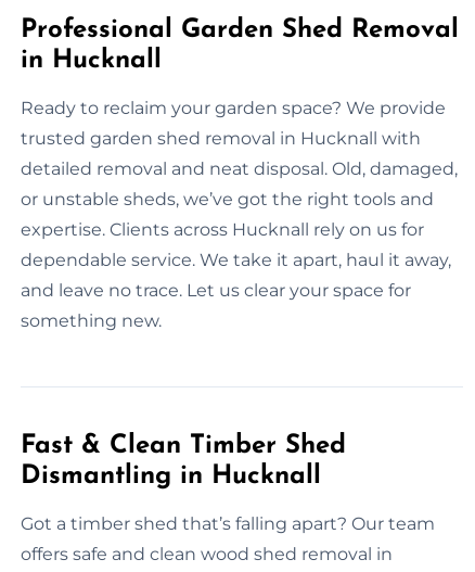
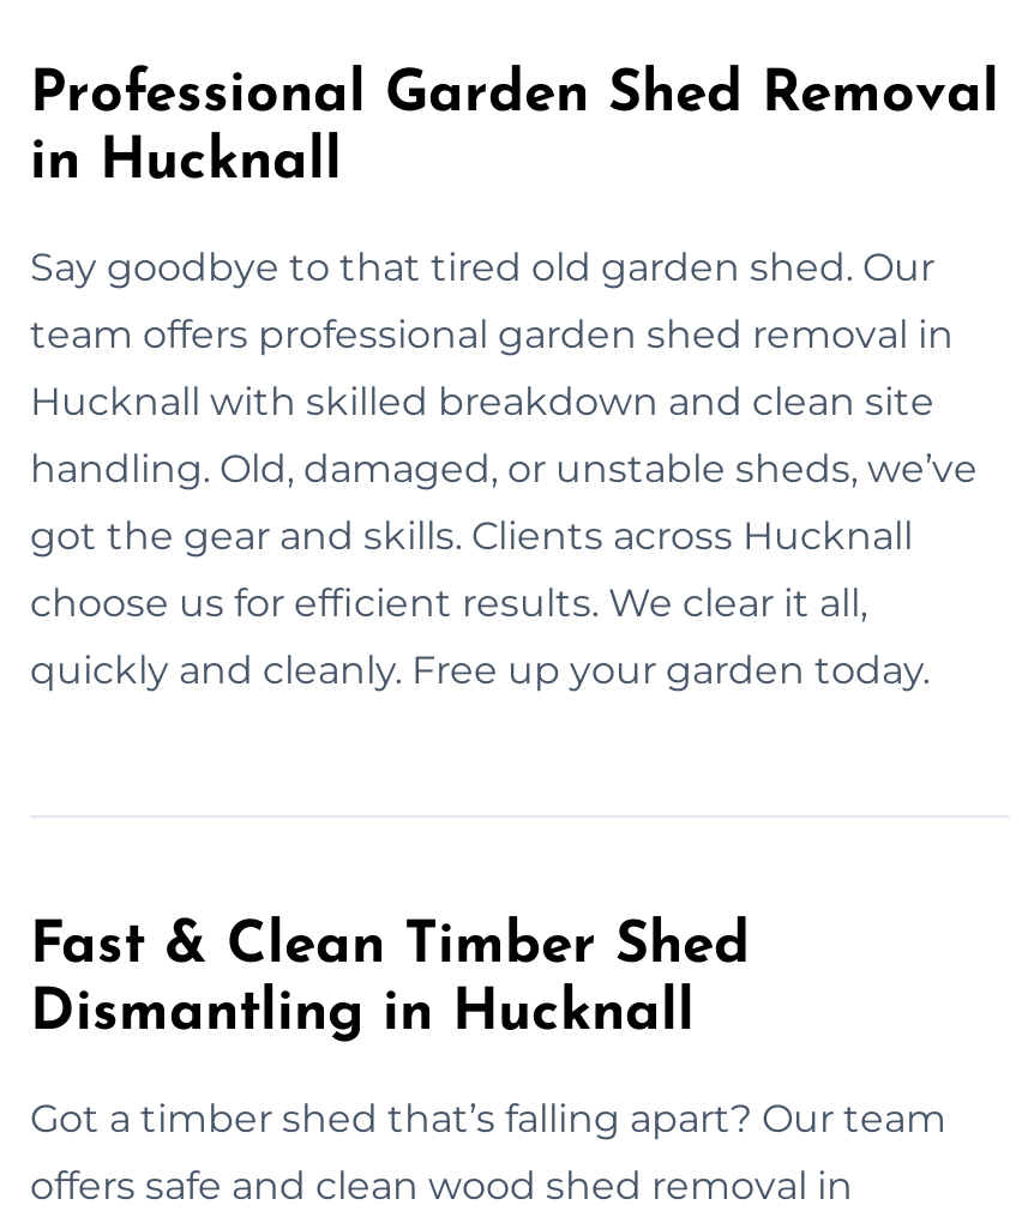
[21,97,458,331] Ready to reclaim your garden space? We provide | trusted garden shed removal in Hucknall with | detailed removal and neat disposal. Old, damaged, | or unstable sheds, we’ve got the right tools and | expertise. Clients across Hucknall rely on us for | dependable service. We take it apart, haul it away, | and leave no trace. Let us clear your space for | something new. -> [30,244,978,692] Say goodbye to that tired old garden shed. Our | team offers professional garden shed removal in | Hucknall with skilled breakdown and clean site | handling. Old, damaged, or unstable sheds, we’ve | got the gear and skills. Clients across Hucknall | choose us for efficient results. We clear it all, | quickly and cleanly. Free up your garden today.

